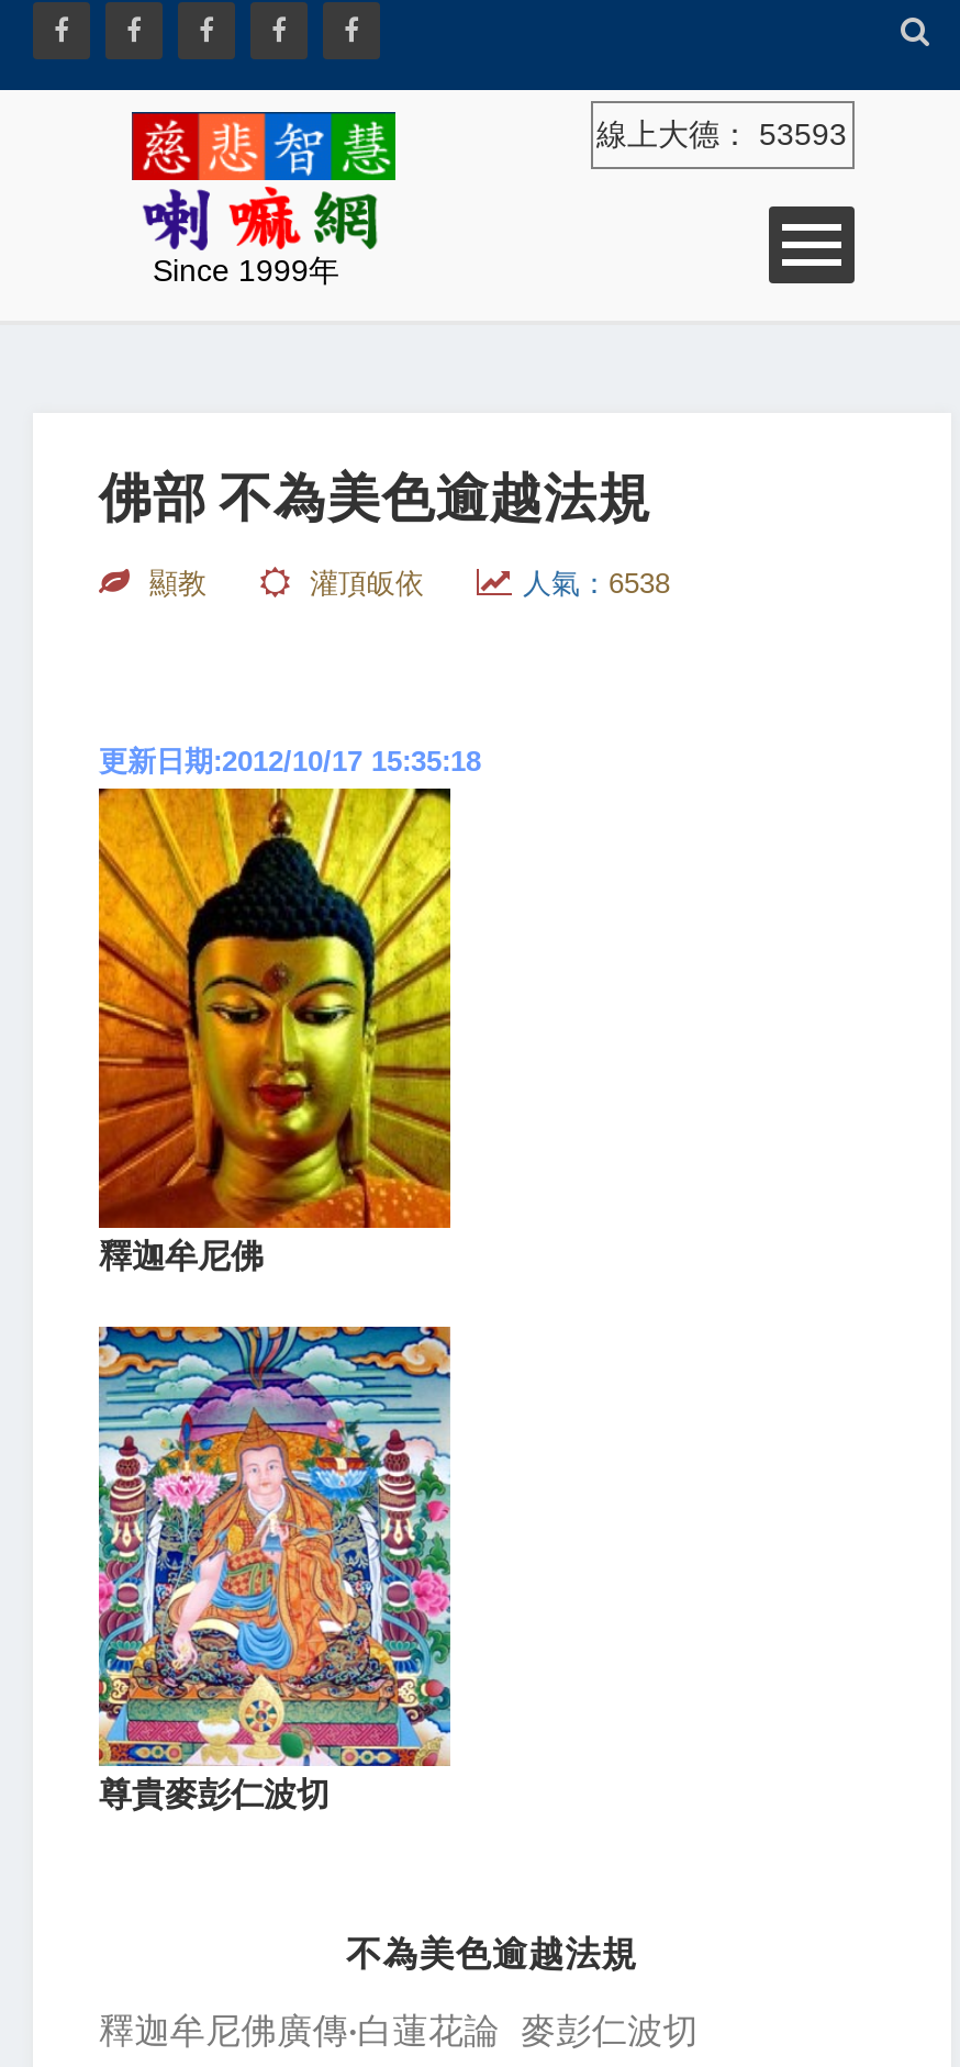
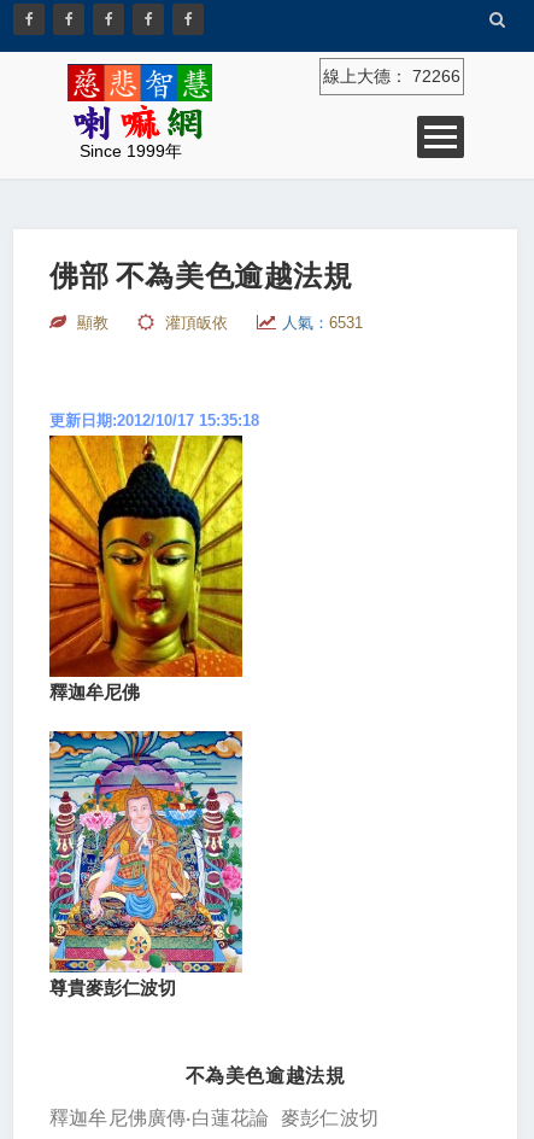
[596,117,847,152] 線上大德：53593 -> [322,67,460,86] 線上大德：72266
[523,567,670,600] 人氣：6538 -> [282,314,363,332] 人氣：6531

